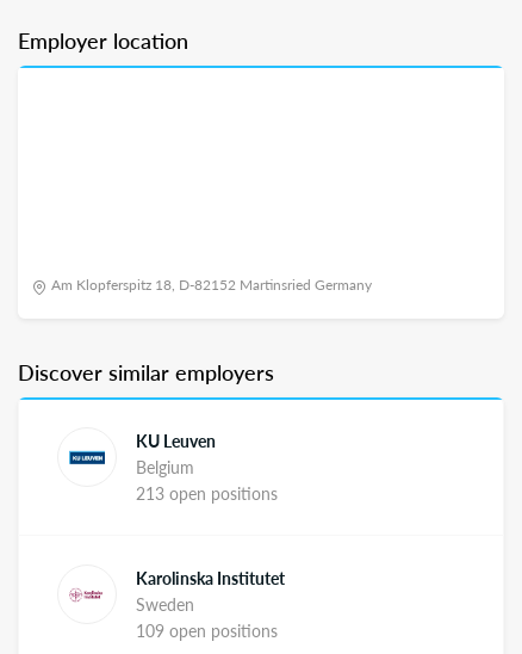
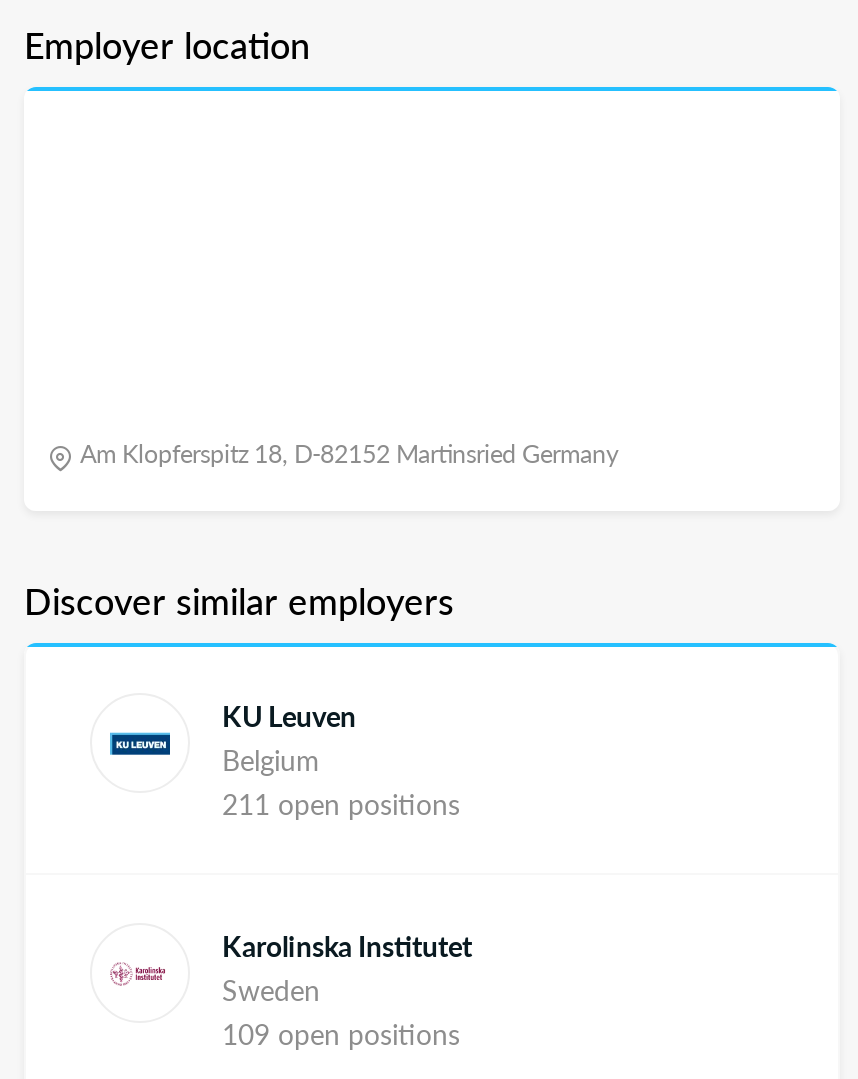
[136,481,278,505] 213 open positions -> [222,784,460,824] 211 open positions

